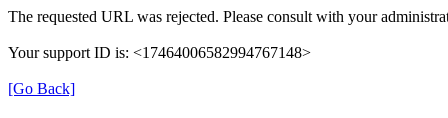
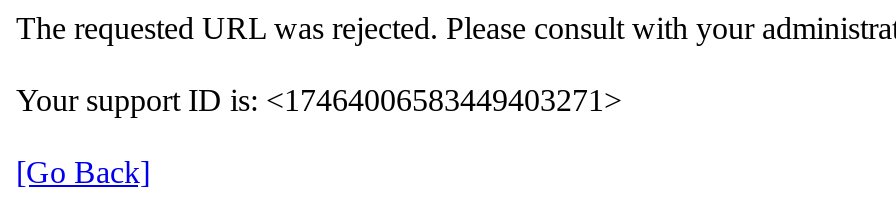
[8,44,311,61] Your support ID is: <17464006582994767148> -> [16,83,622,117] Your support ID is: <17464006583449403271>

